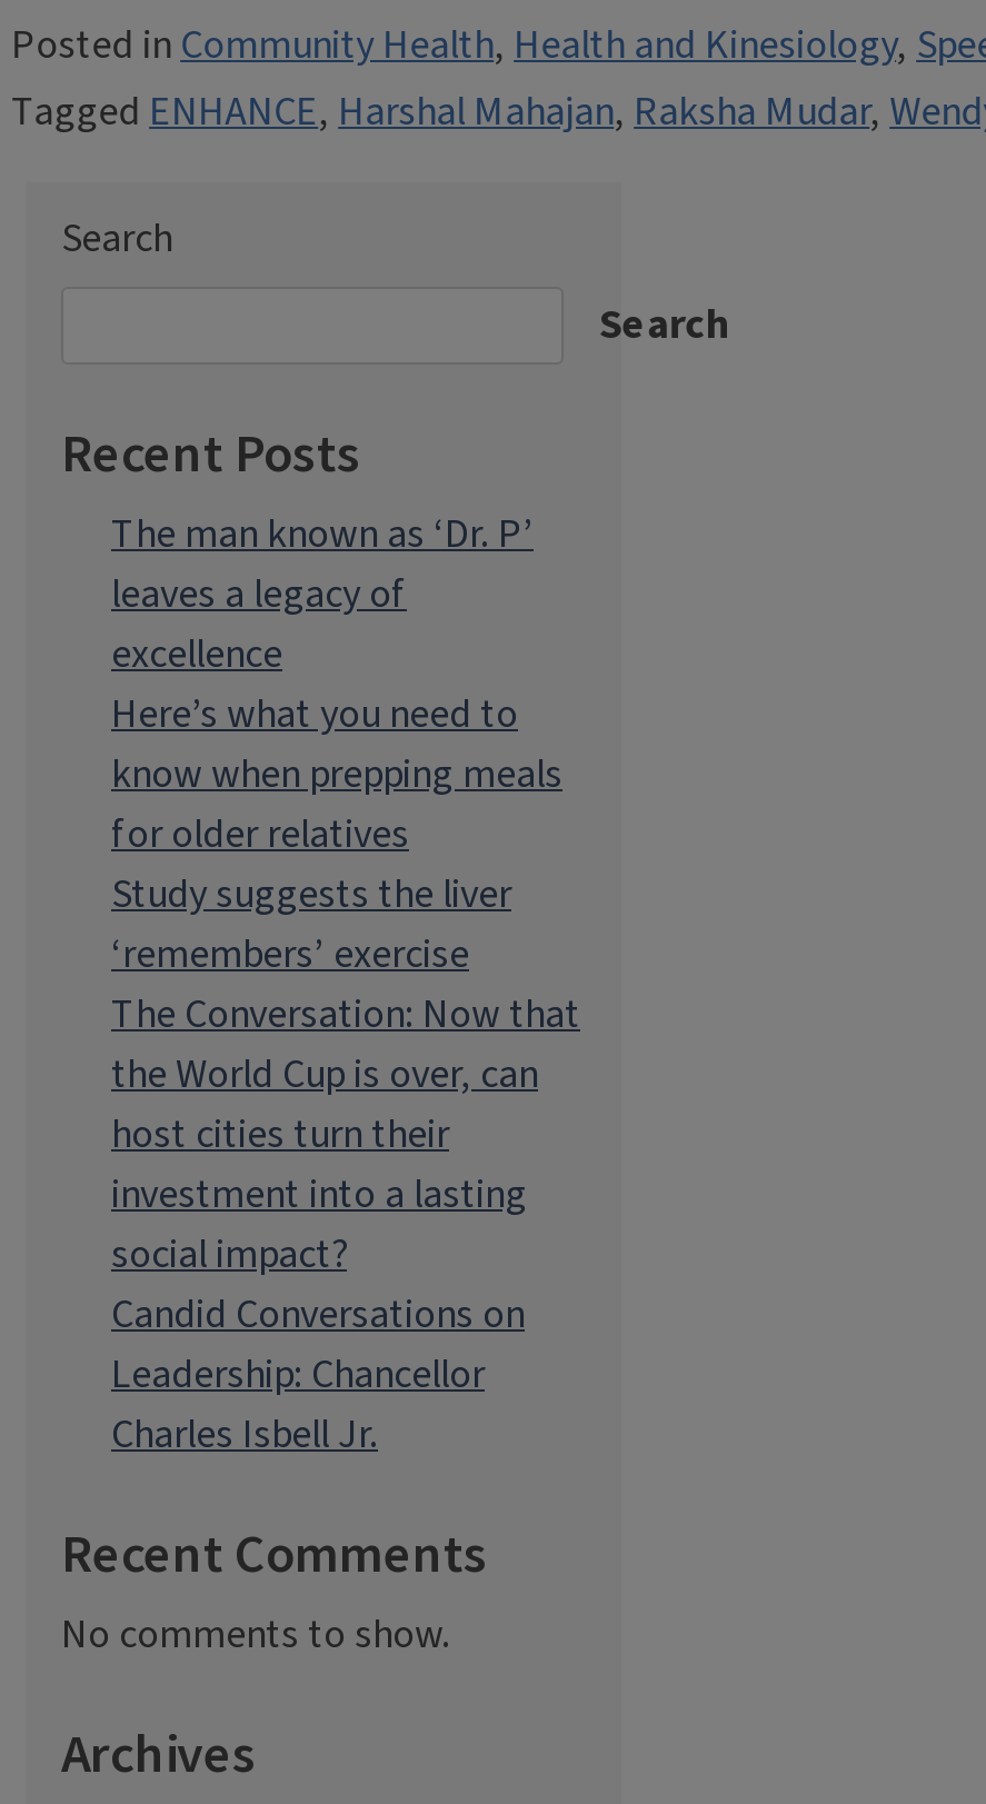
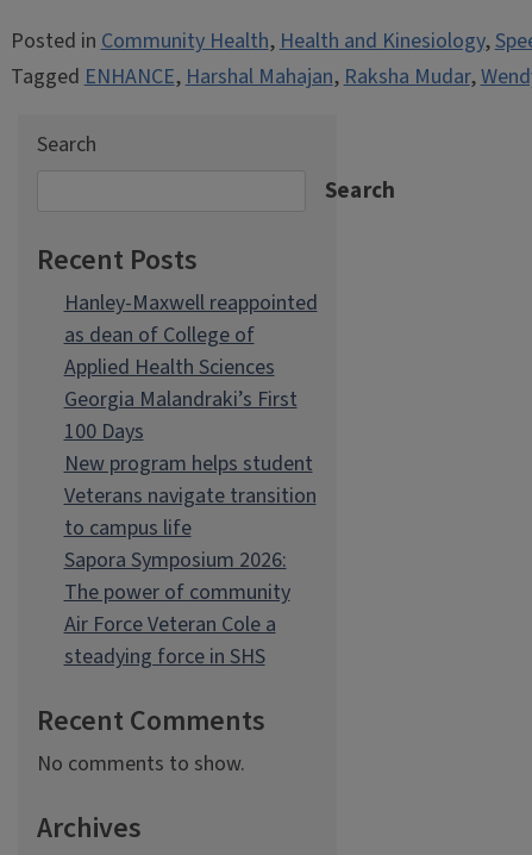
[111,507,580,1463] The man known as ‘Dr. P’ | leaves a legacy of | excellence | Here’s what you need to | know when prepping meals | for older relatives | Study suggests the liver | ‘remembers’ exercise | The Conversation: Now that | the World Cup is over, can | host cities turn their | investment into a lasting | social impact? | Candid Conversations on | Leadership: Chancellor | Charles Isbell Jr. -> [64,288,317,672] Hanley-Maxwell reappointed | as dean of College of | Applied Health Sciences | Georgia Malandraki’s First | 100 Days | New program helps student | Veterans navigate transition | to campus life | Sapora Symposium 2026: | The power of community | Air Force Veteran Cole a | steadying force in SHS

